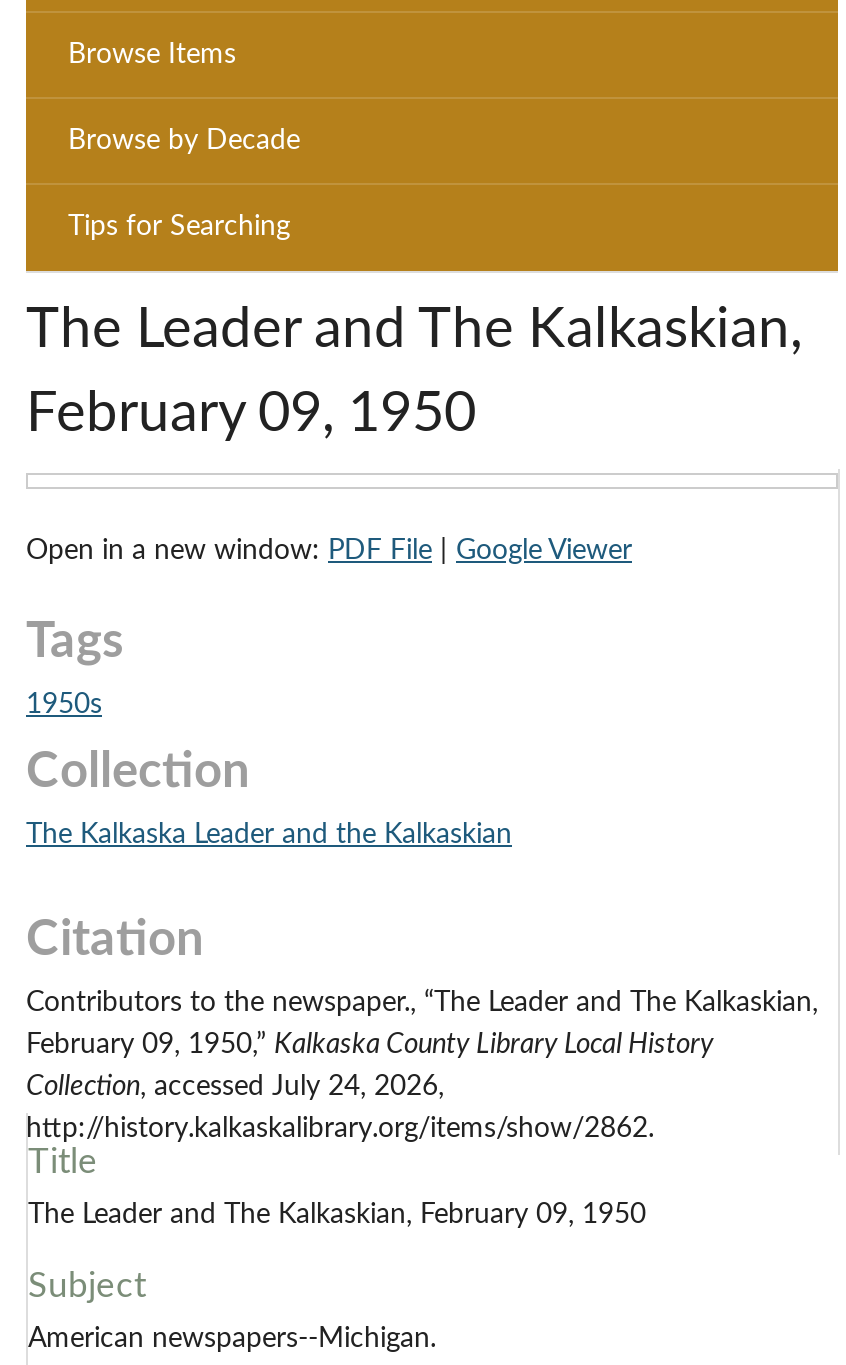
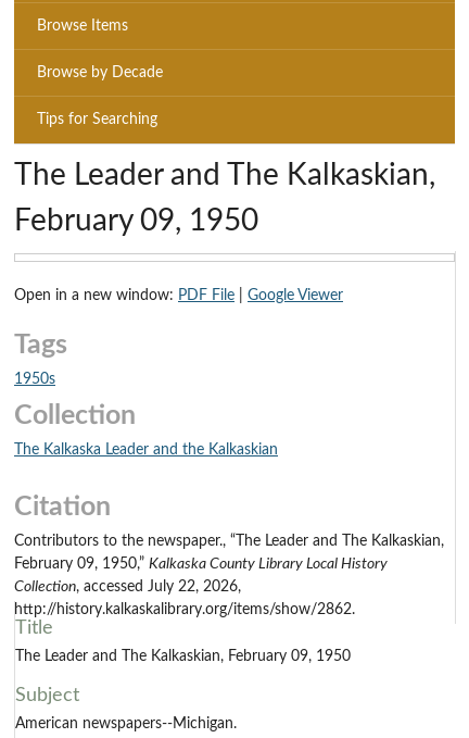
[26,1073,444,1101] Collection, accessed July 24, 2026, -> [14,579,241,595] Collection, accessed July 22, 2026,

